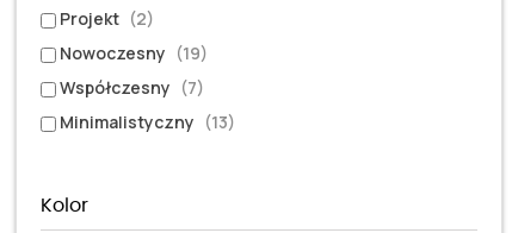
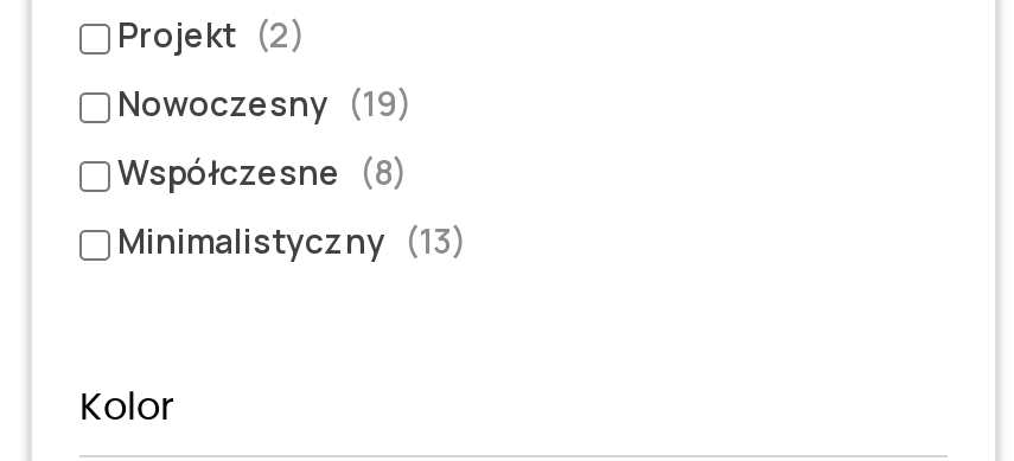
[60,76,204,99] Współczesny (7) -> [117,149,407,194] Współczesne (8)

